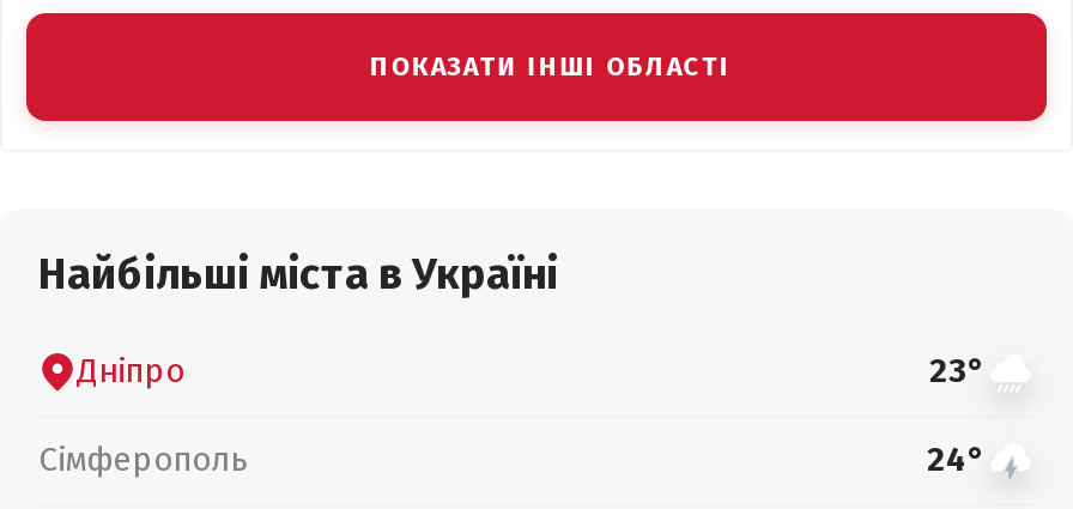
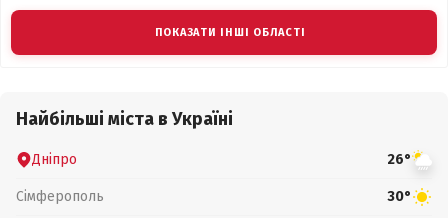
[929,351,987,392] 23° -> [387,151,412,168] 26°
[927,440,987,480] 24° -> [387,188,412,205] 30°

